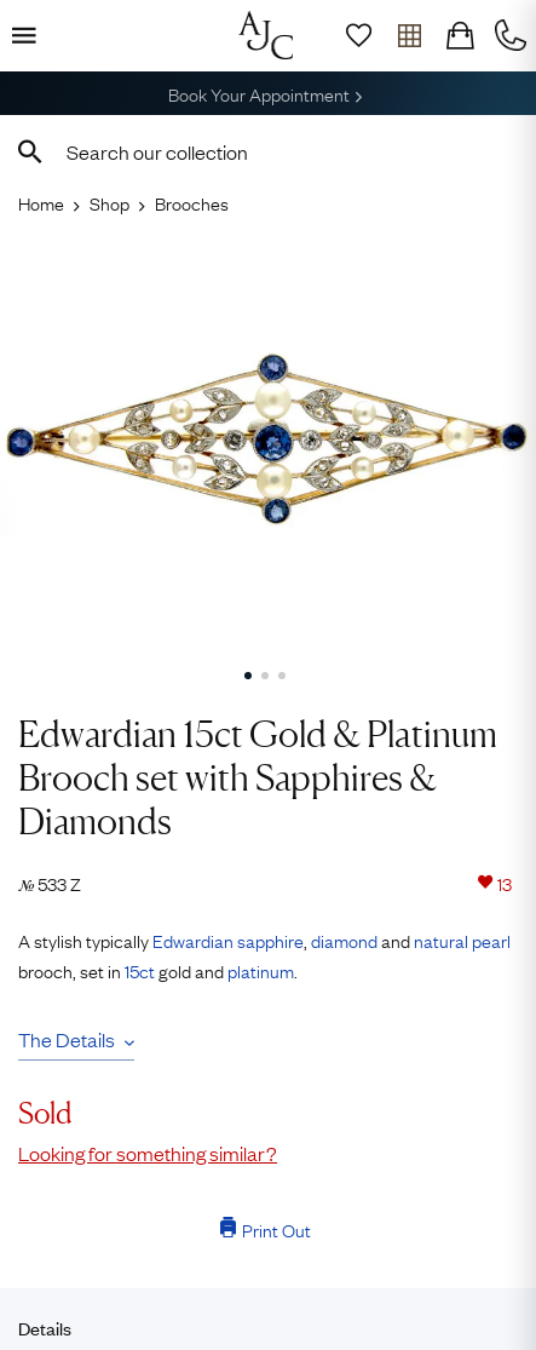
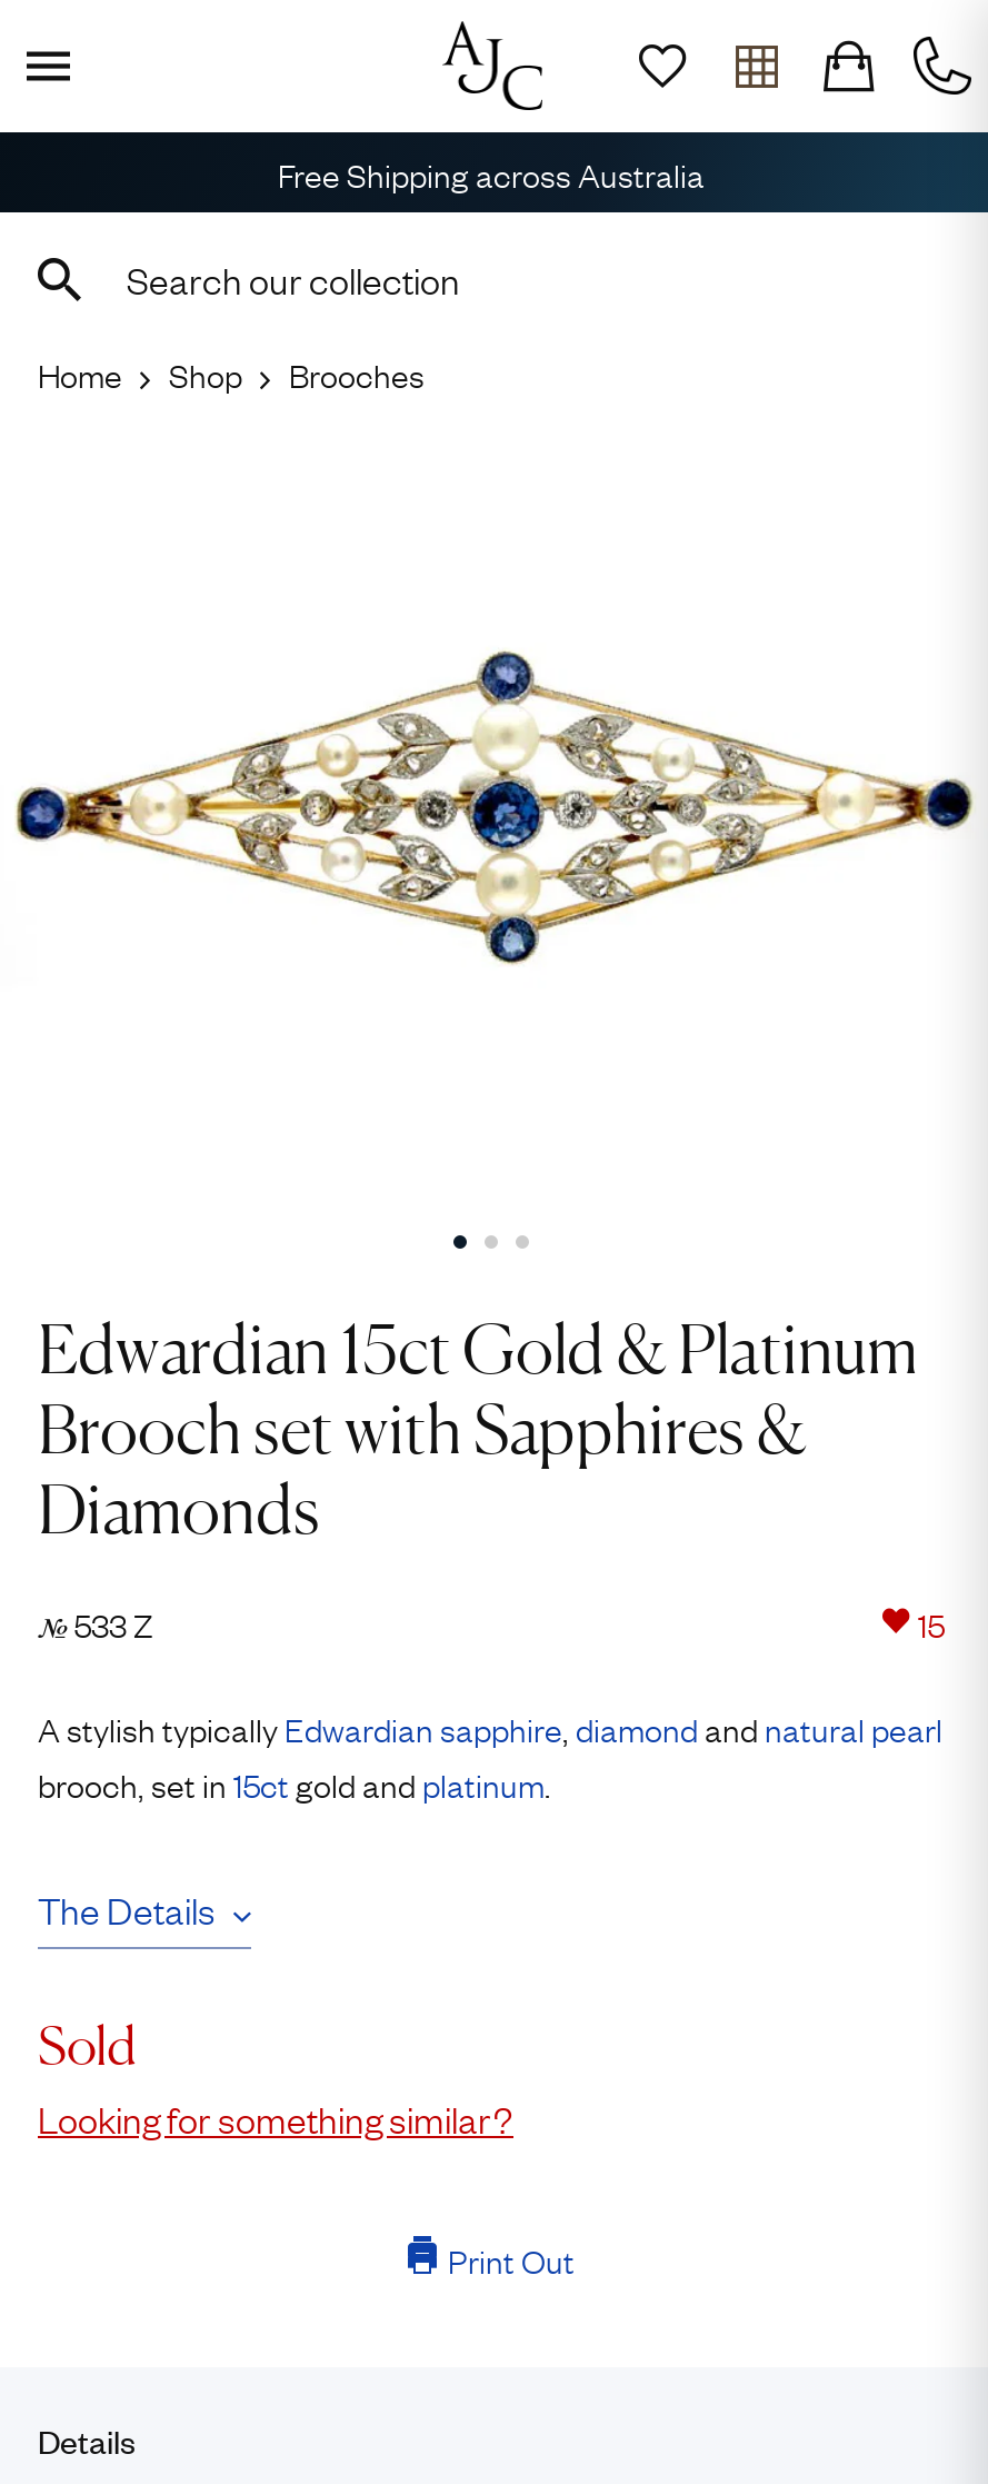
[168,80,350,107] Book Your Appointment -> [278,148,705,197] Free Shipping across Australia
[497,869,512,896] 13 -> [918,1598,945,1647] 15

